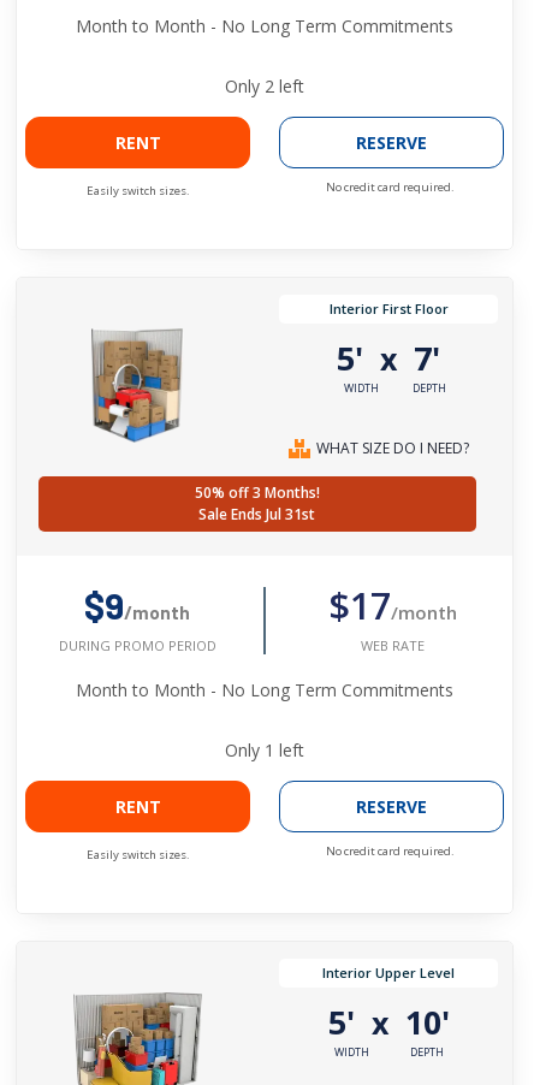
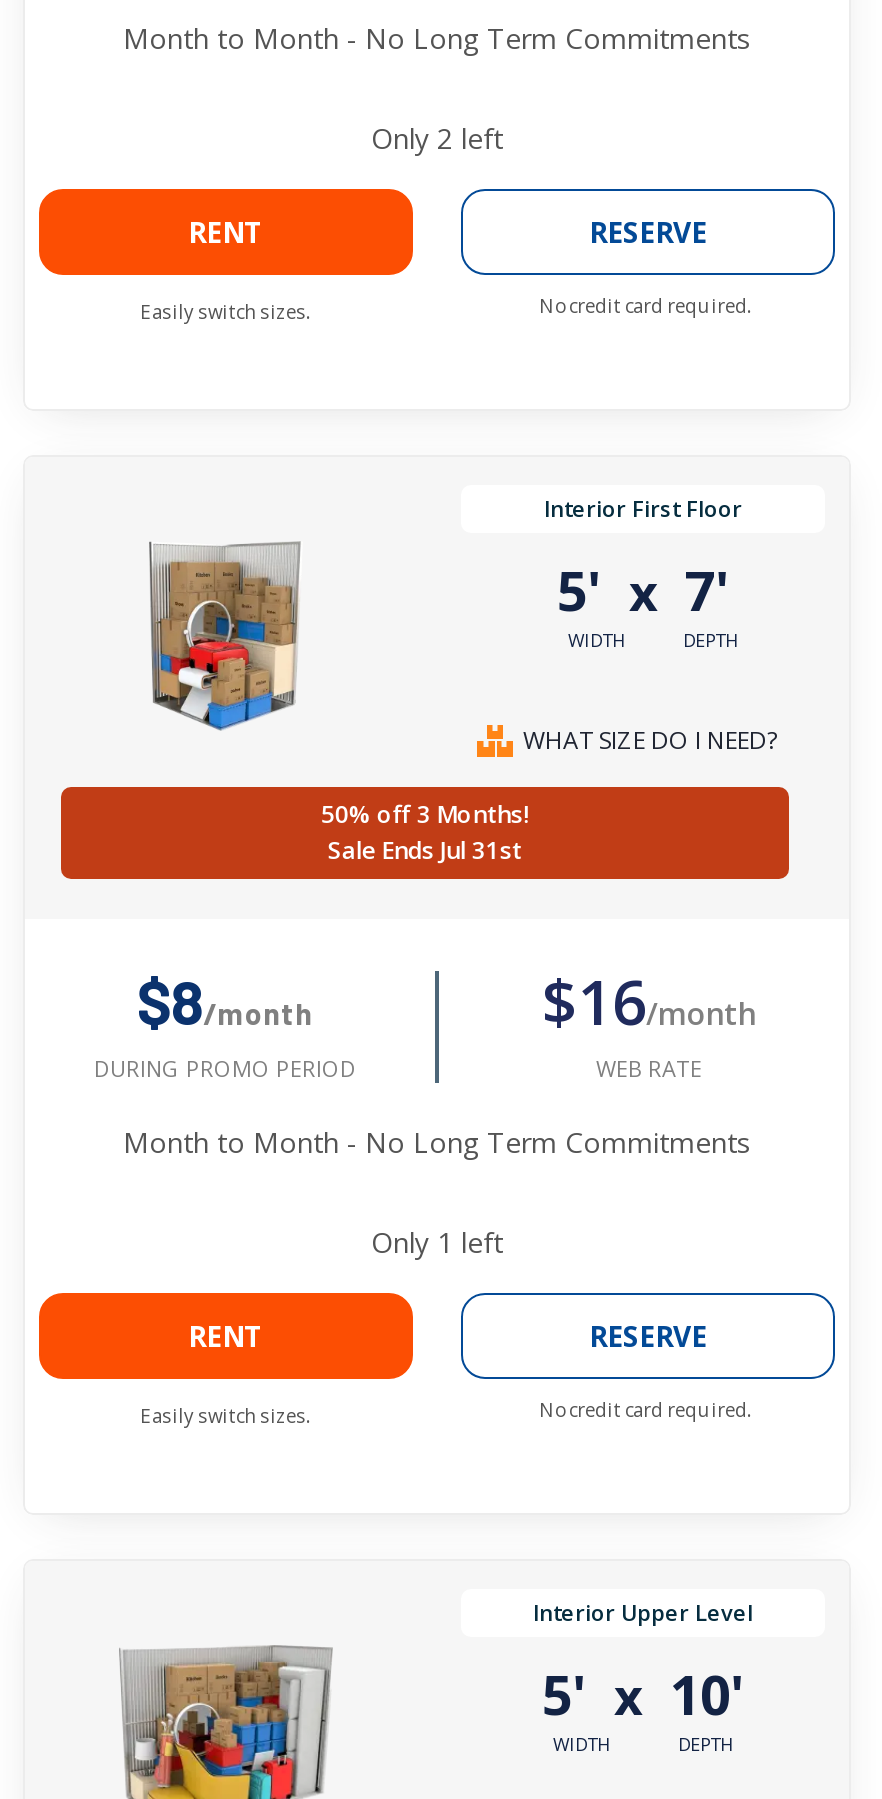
[84,584,190,627] $9/month -> [137,966,313,1038] $8/month
[328,581,456,630] $17/month -> [542,961,756,1043] $16/month

